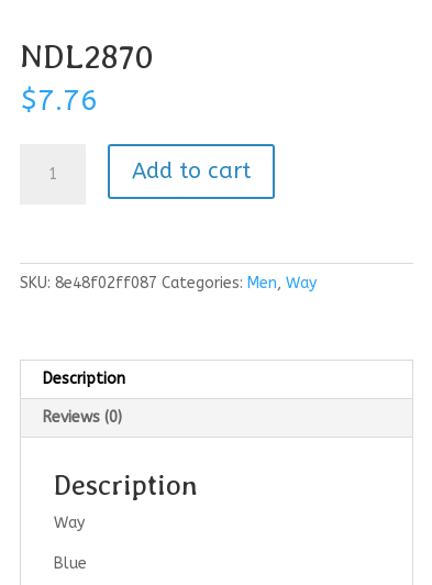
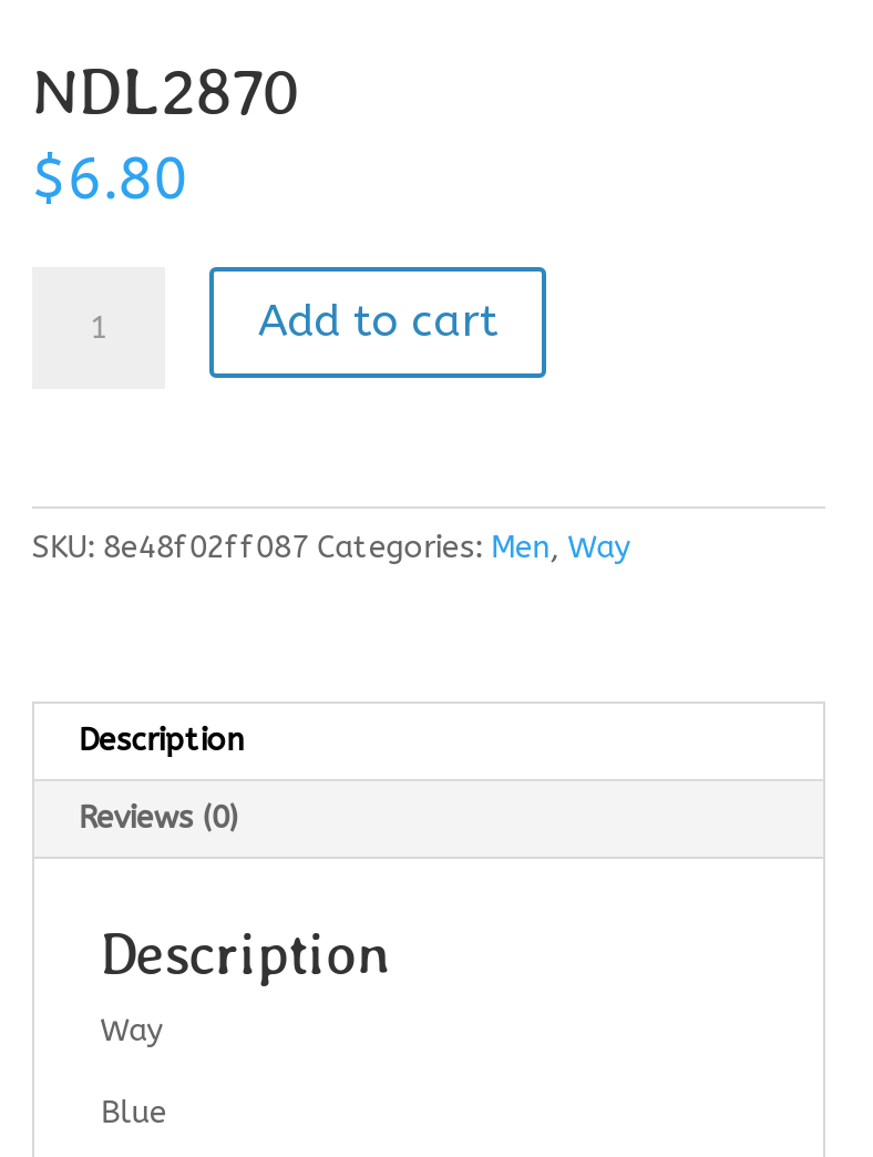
[20,83,98,117] $7.76 -> [32,144,189,213] $6.80

